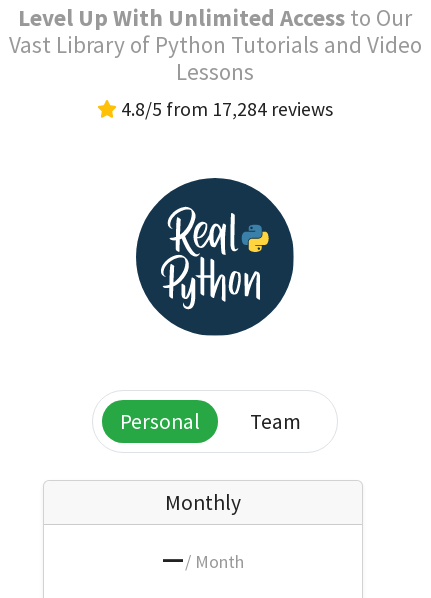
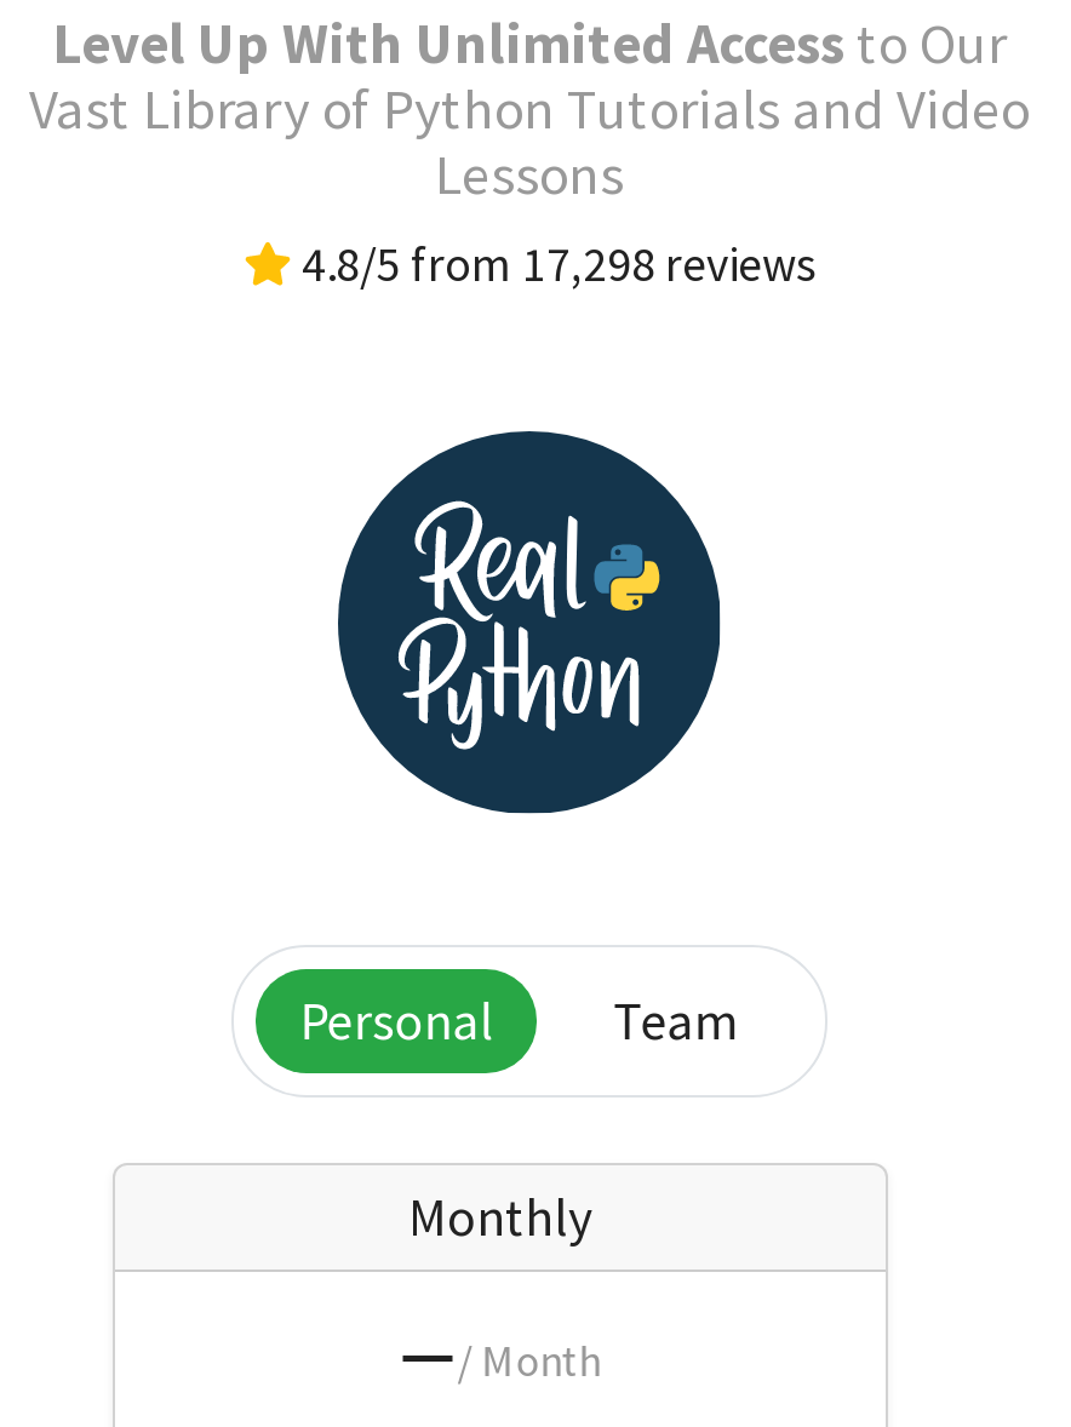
[117,97,333,121] 4.8/5 from 17,284 reviews -> [292,235,815,293] 4.8/5 from 17,298 reviews

